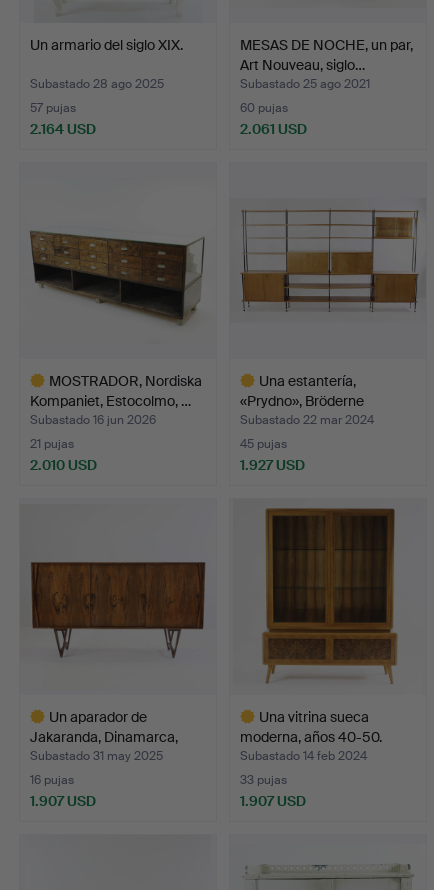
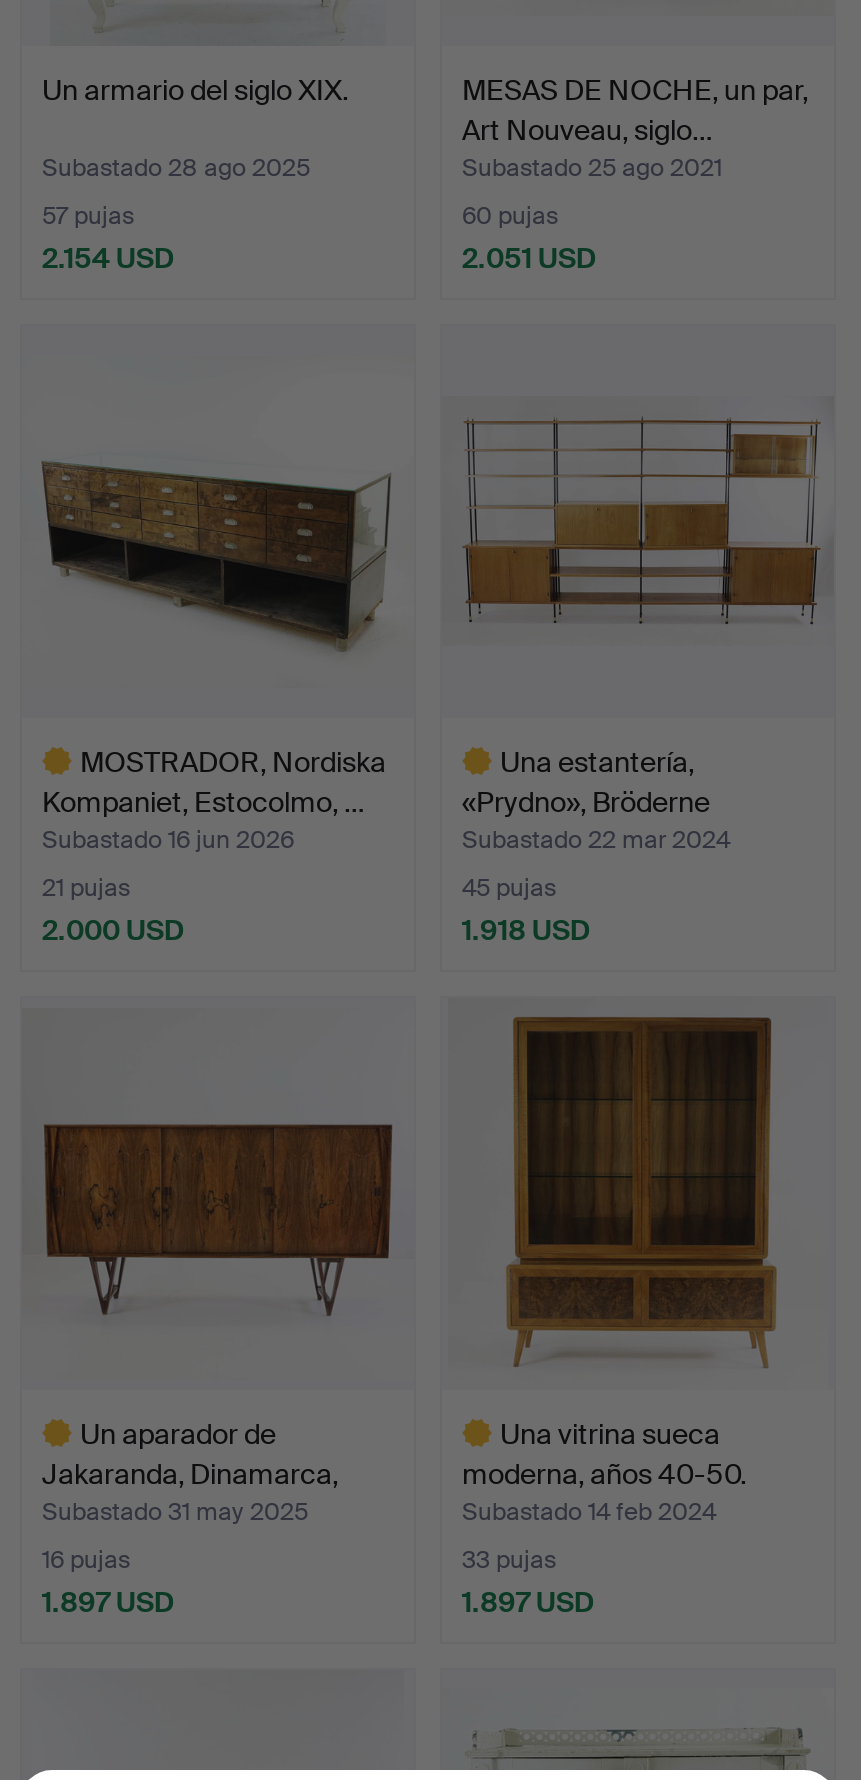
[30,120,96,138] 2.164 USD -> [42,240,174,276] 2.154 USD
[240,120,307,138] 2.061 USD -> [462,240,596,276] 2.051 USD
[30,456,97,474] 2.010 USD -> [42,912,184,948] 2.000 USD
[240,456,305,474] 1.927 USD -> [462,912,590,948] 1.918 USD
[30,792,96,810] 1.907 USD -> [42,1584,174,1620] 1.897 USD
[240,792,306,810] 1.907 USD -> [462,1584,594,1620] 1.897 USD

